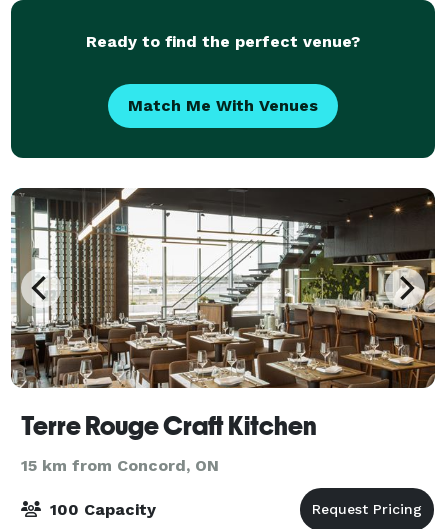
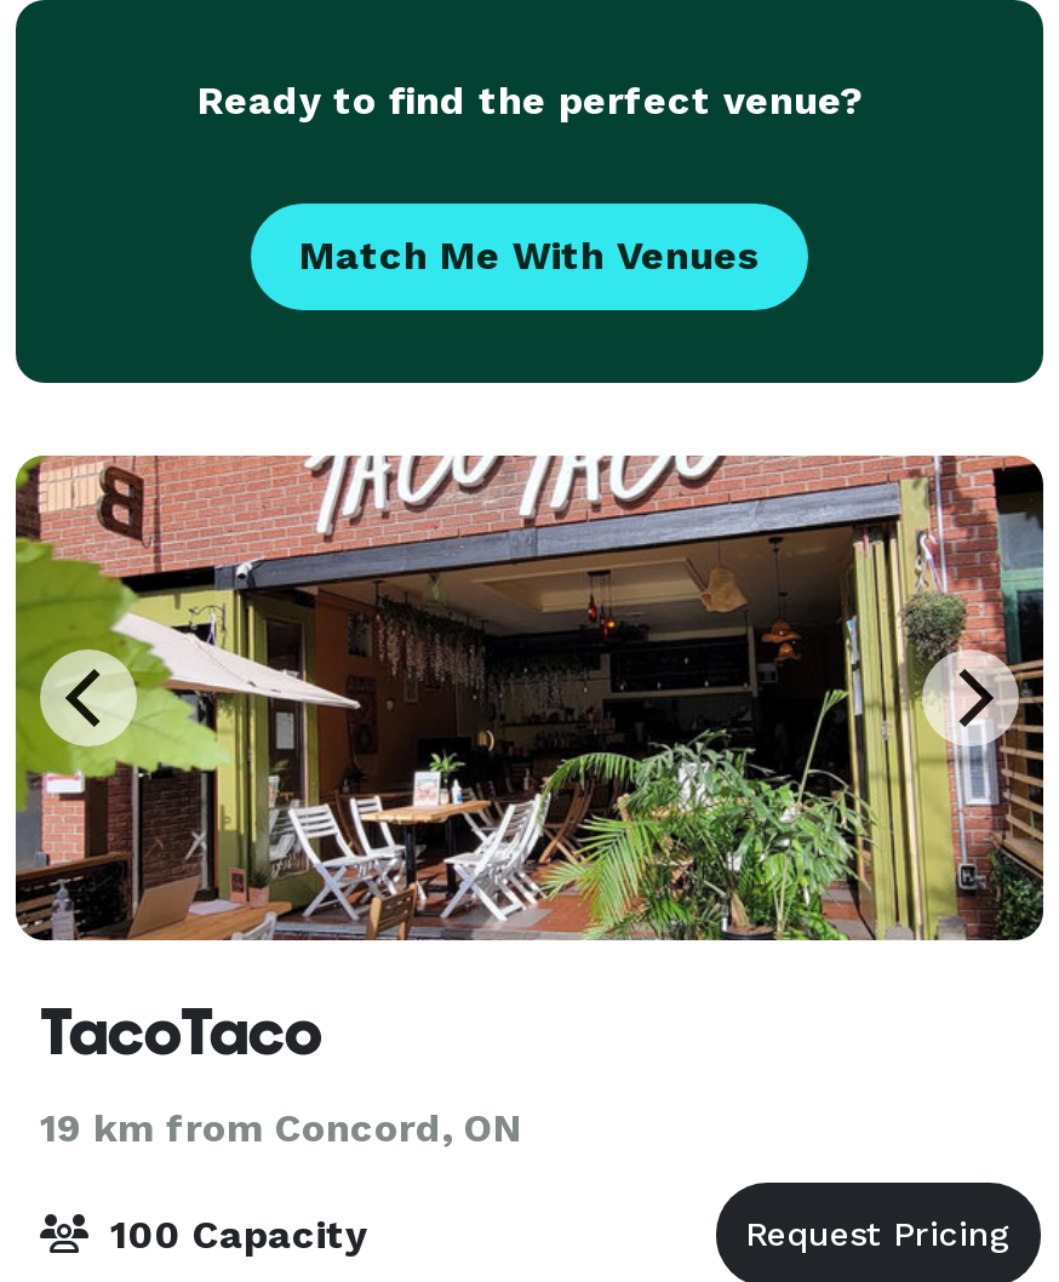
[10,187,436,441] [image] | Terre Rouge Craft Kitchen -> [13,453,1046,1068] [image] | TacoTaco
[21,456,219,475] 15 km from Concord, ON -> [40,1105,522,1151] 19 km from Concord, ON

